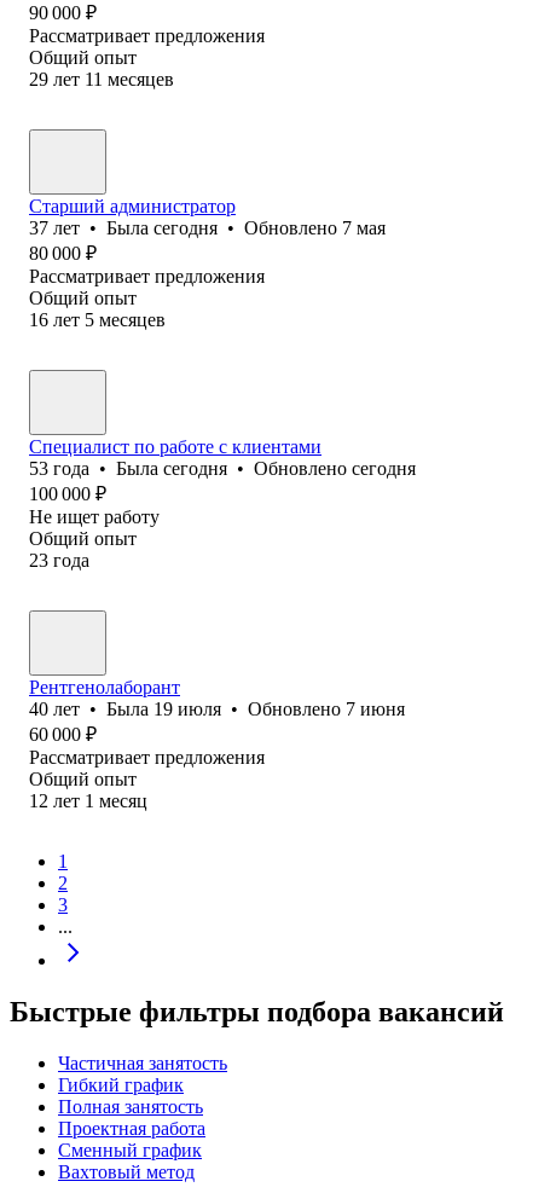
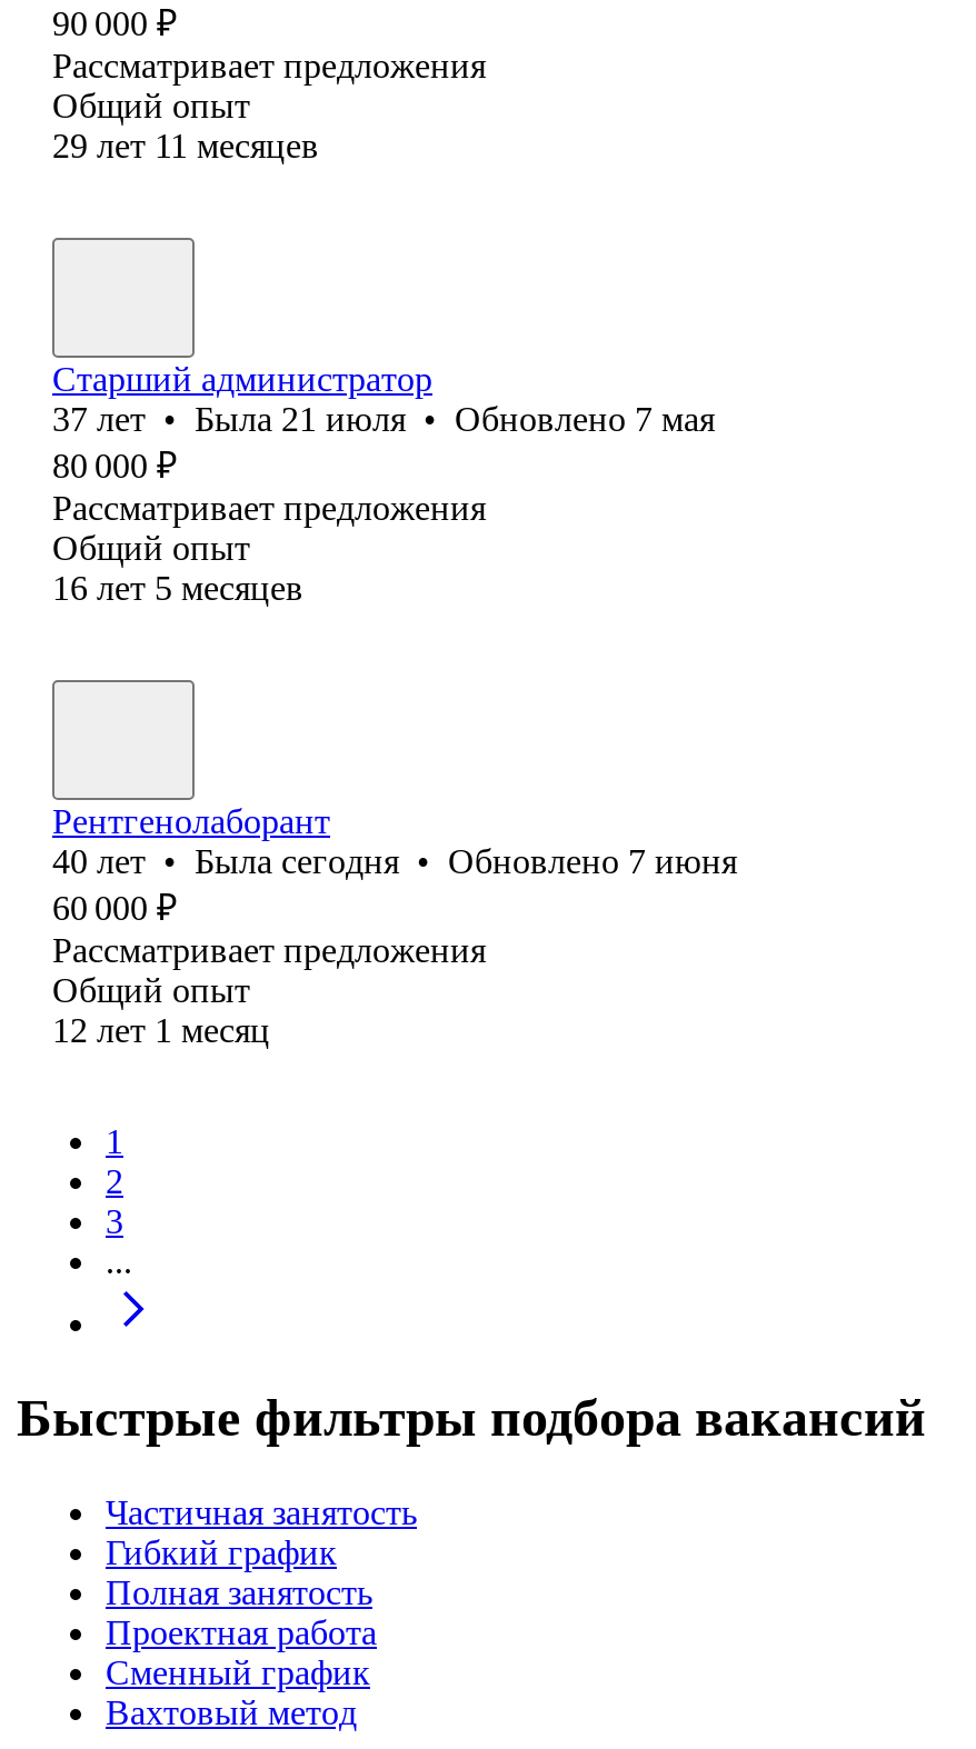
[29,217,386,238] 37 лет • Была сегодня • Обновлено 7 мая -> [52,400,715,438] 37 лет • Была 21 июля • Обновлено 7 мая
[29,436,416,570] Специалист по работе с клиентами | 53 года • Была сегодня • Обновлено сегодня | 100 000 ₽ | Не ищет работу | Общий опыт | 23 года -> none
[29,699,405,719] 40 лет • Была 19 июля • Обновлено 7 июня -> [52,842,737,880] 40 лет • Была сегодня • Обновлено 7 июня

